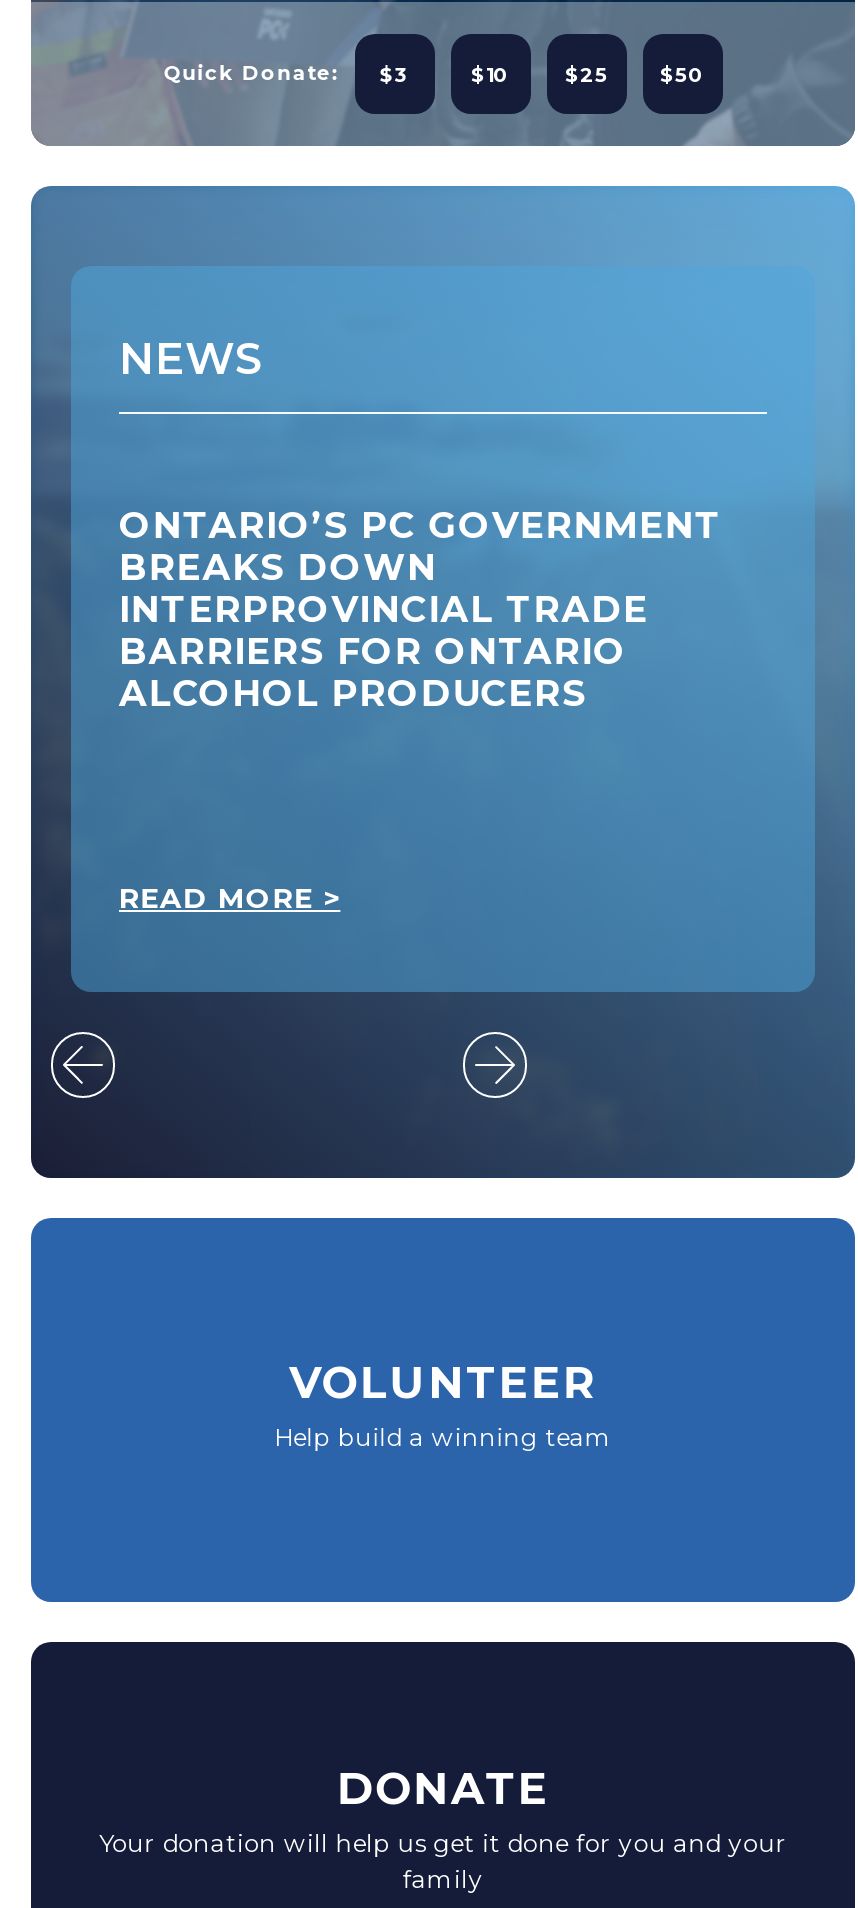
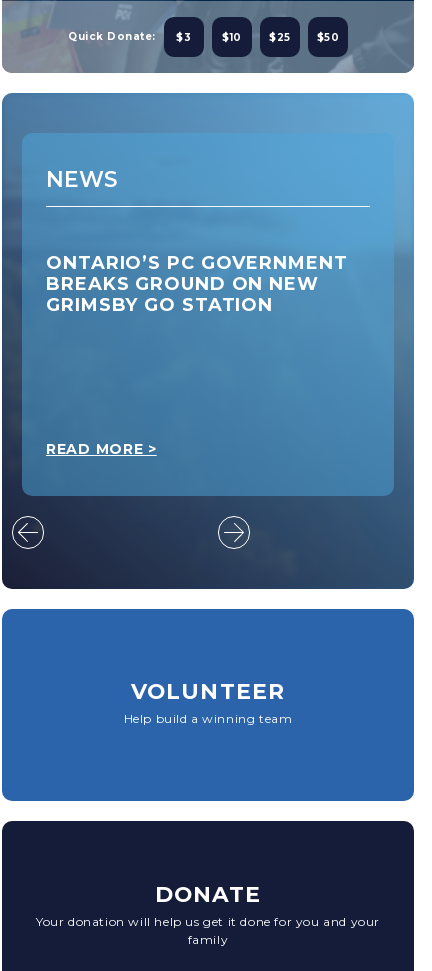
[119,547,649,717] BREAKS DOWN | INTERPROVINCIAL TRADE | BARRIERS FOR ONTARIO | ALCOHOL PRODUCERS -> [46,273,319,316] BREAKS GROUND ON NEW | GRIMSBY GO STATION

